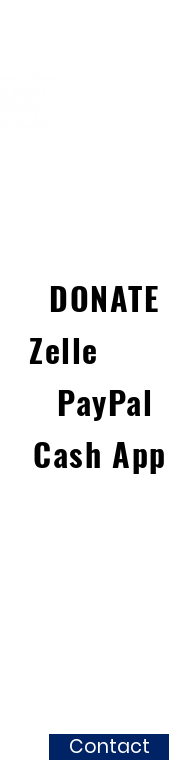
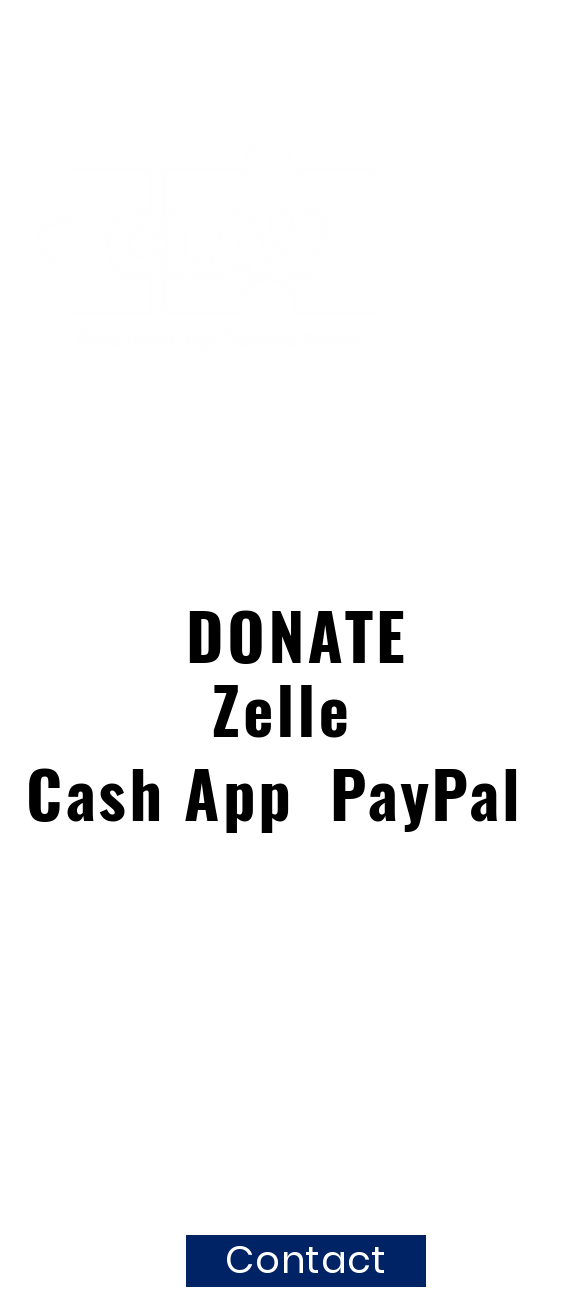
[33,377,167,476] PayPal | Cash App -> [26,744,523,838] Cash App PayPal

